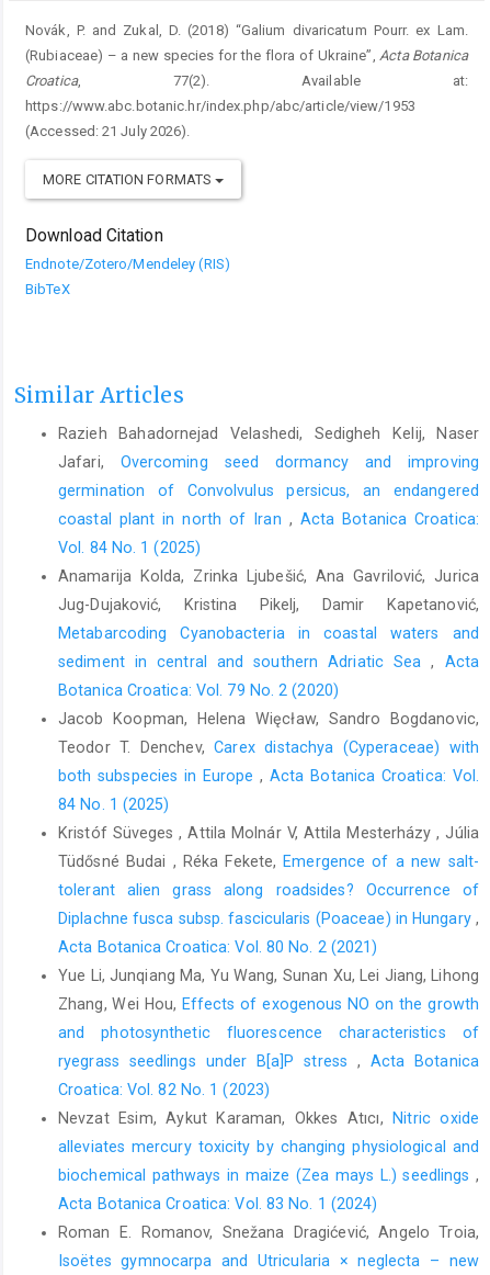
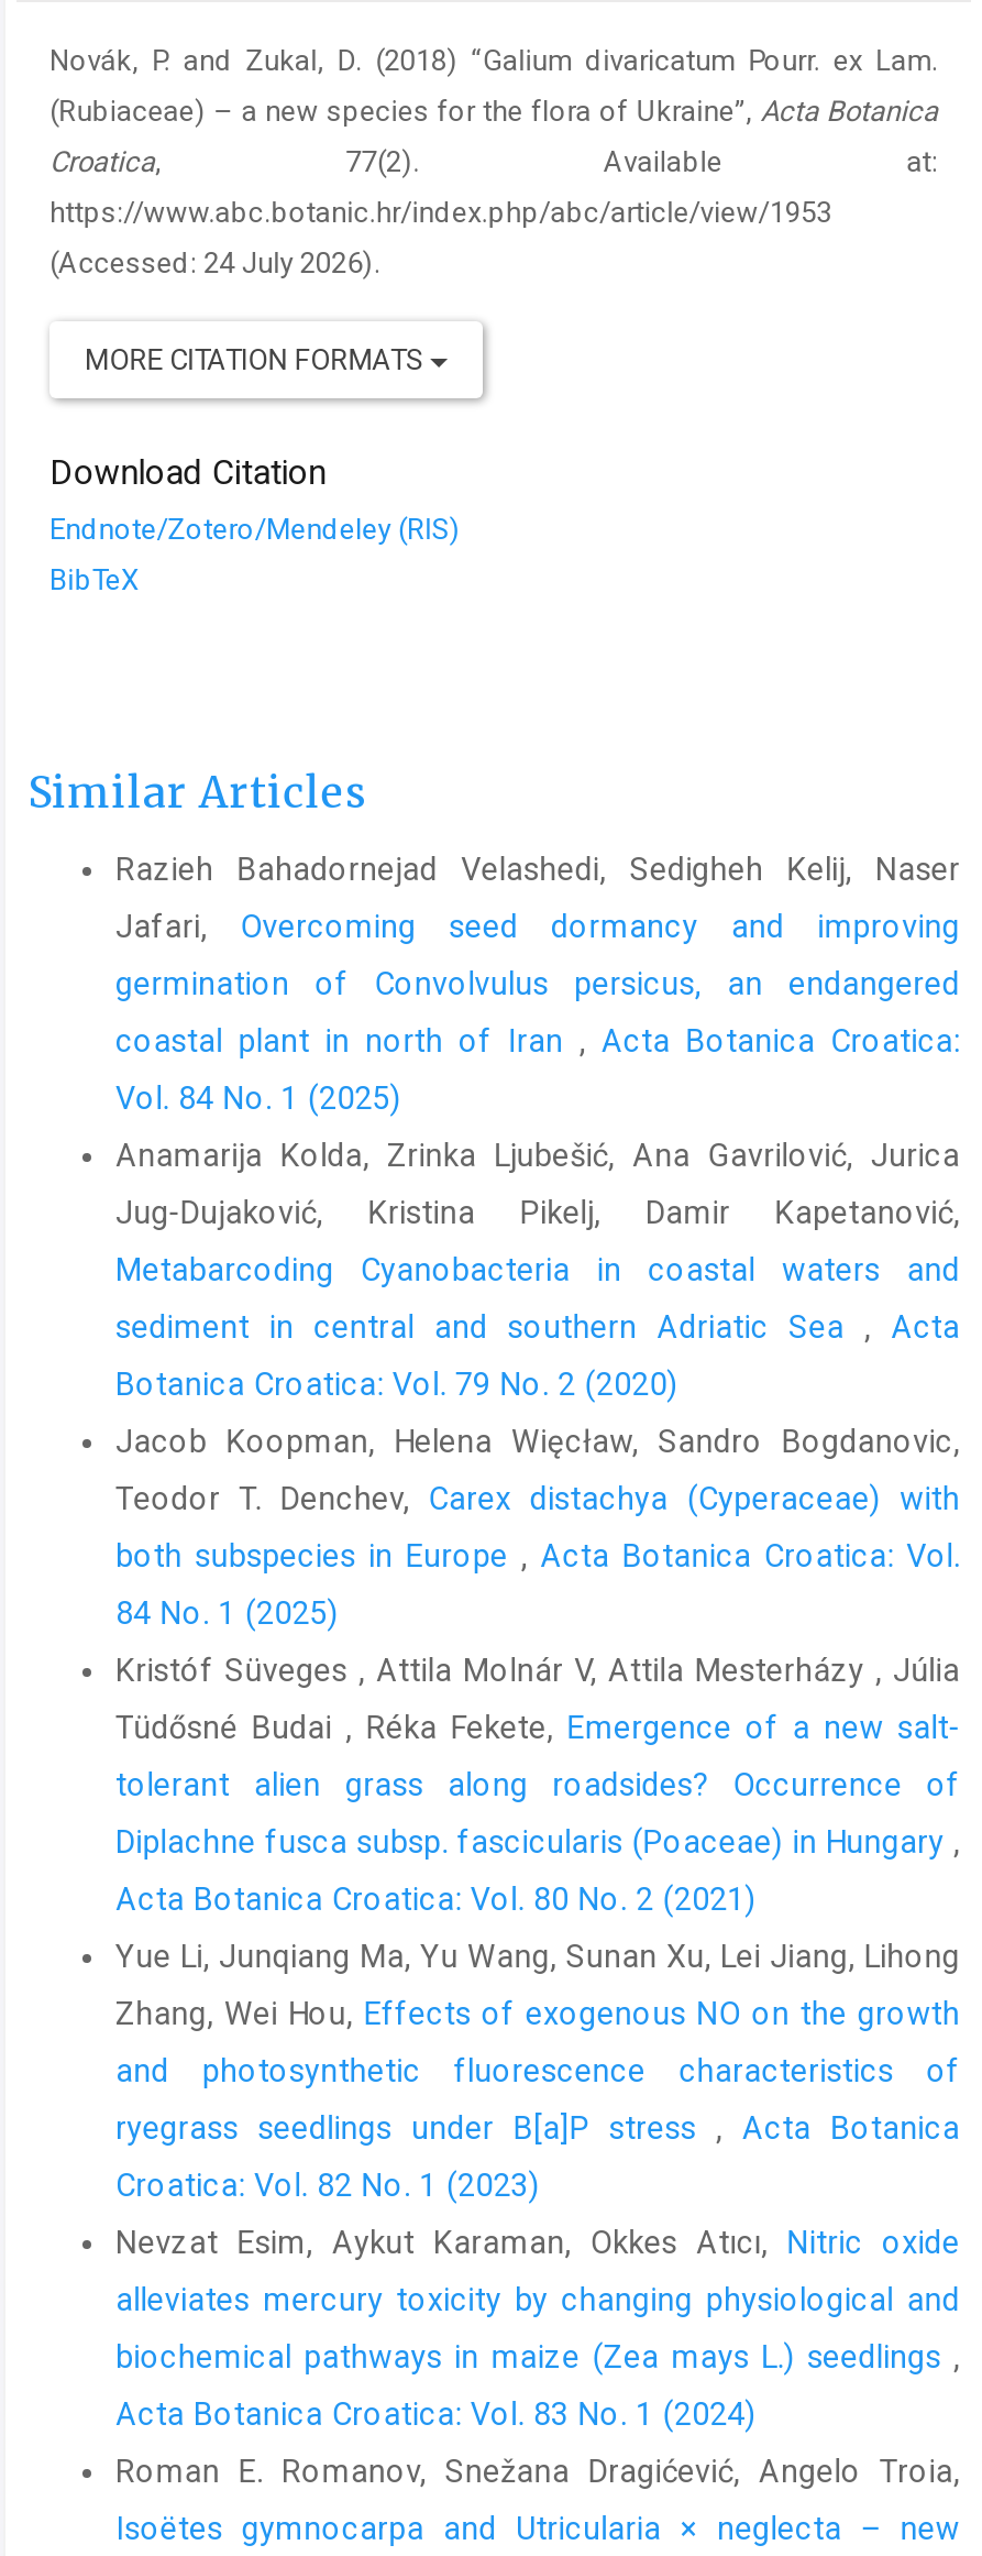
[25,123,190,140] (Accessed: 21 July 2026). -> [49,248,380,281] (Accessed: 24 July 2026).

